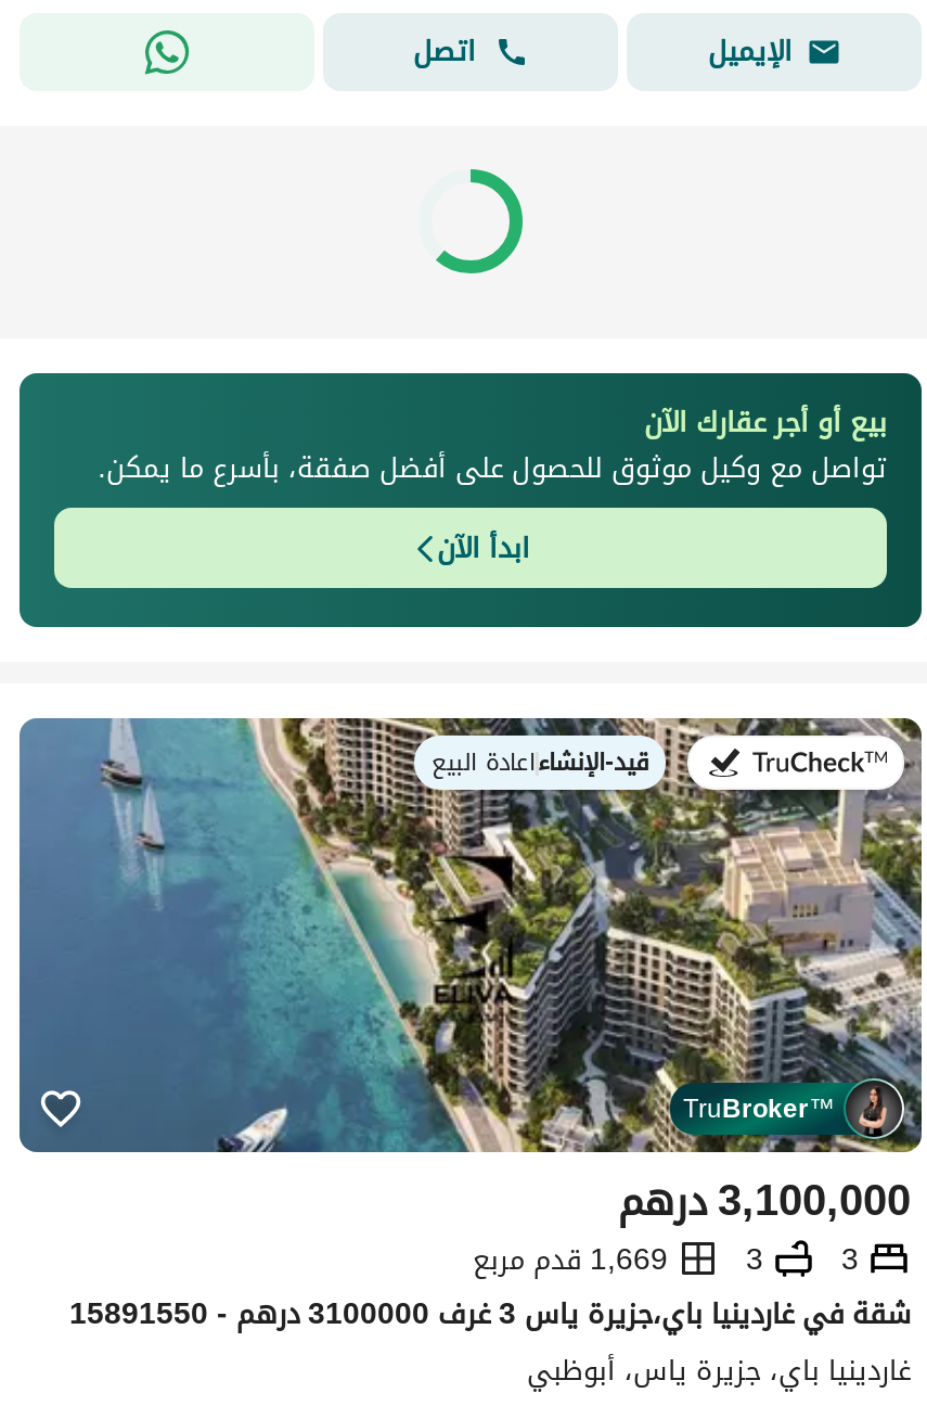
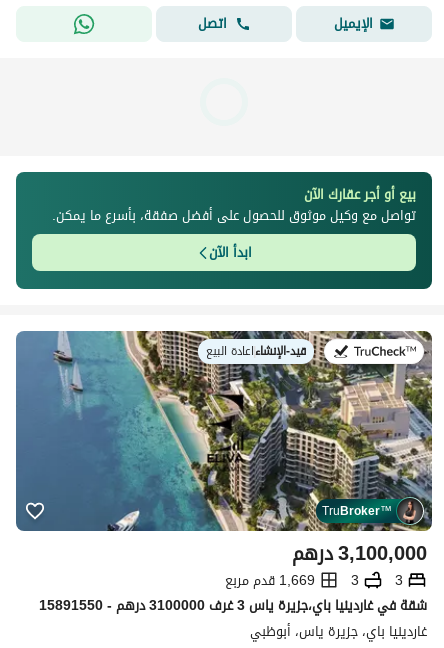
[436,167,525,276] [image] -> none

